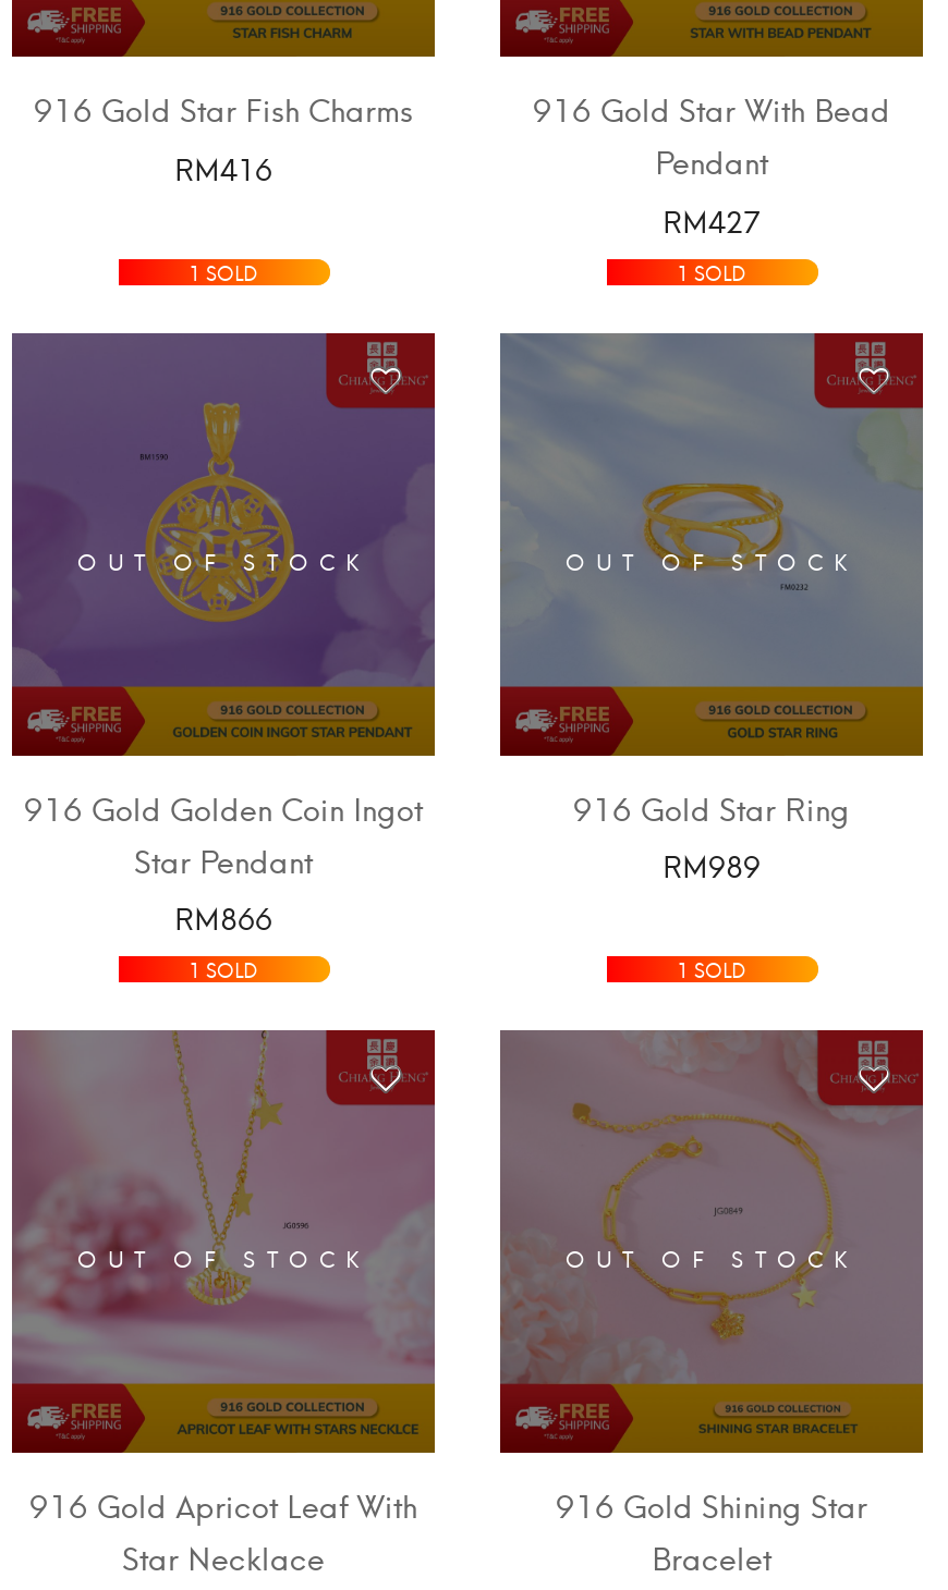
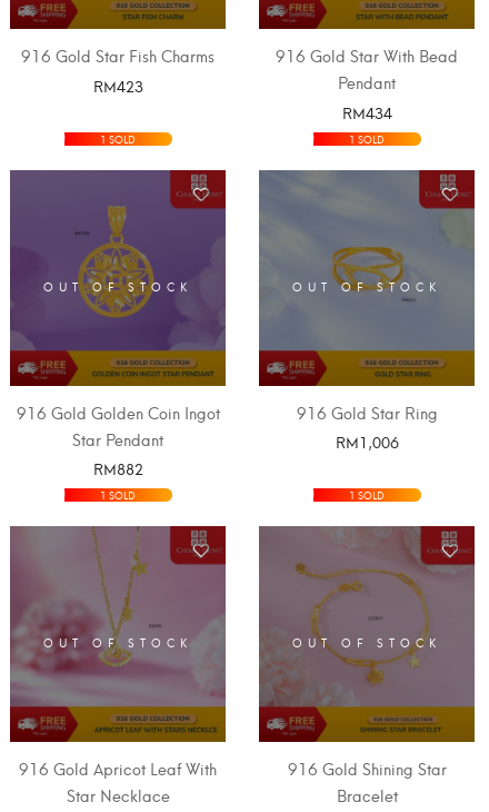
[174,143,272,189] RM416 -> [93,73,143,96] RM423
[663,195,761,241] RM427 -> [342,100,392,123] RM434
[663,842,761,887] RM989 -> [335,430,398,453] RM1,006
[174,894,272,940] RM866 -> [93,456,143,480] RM882

